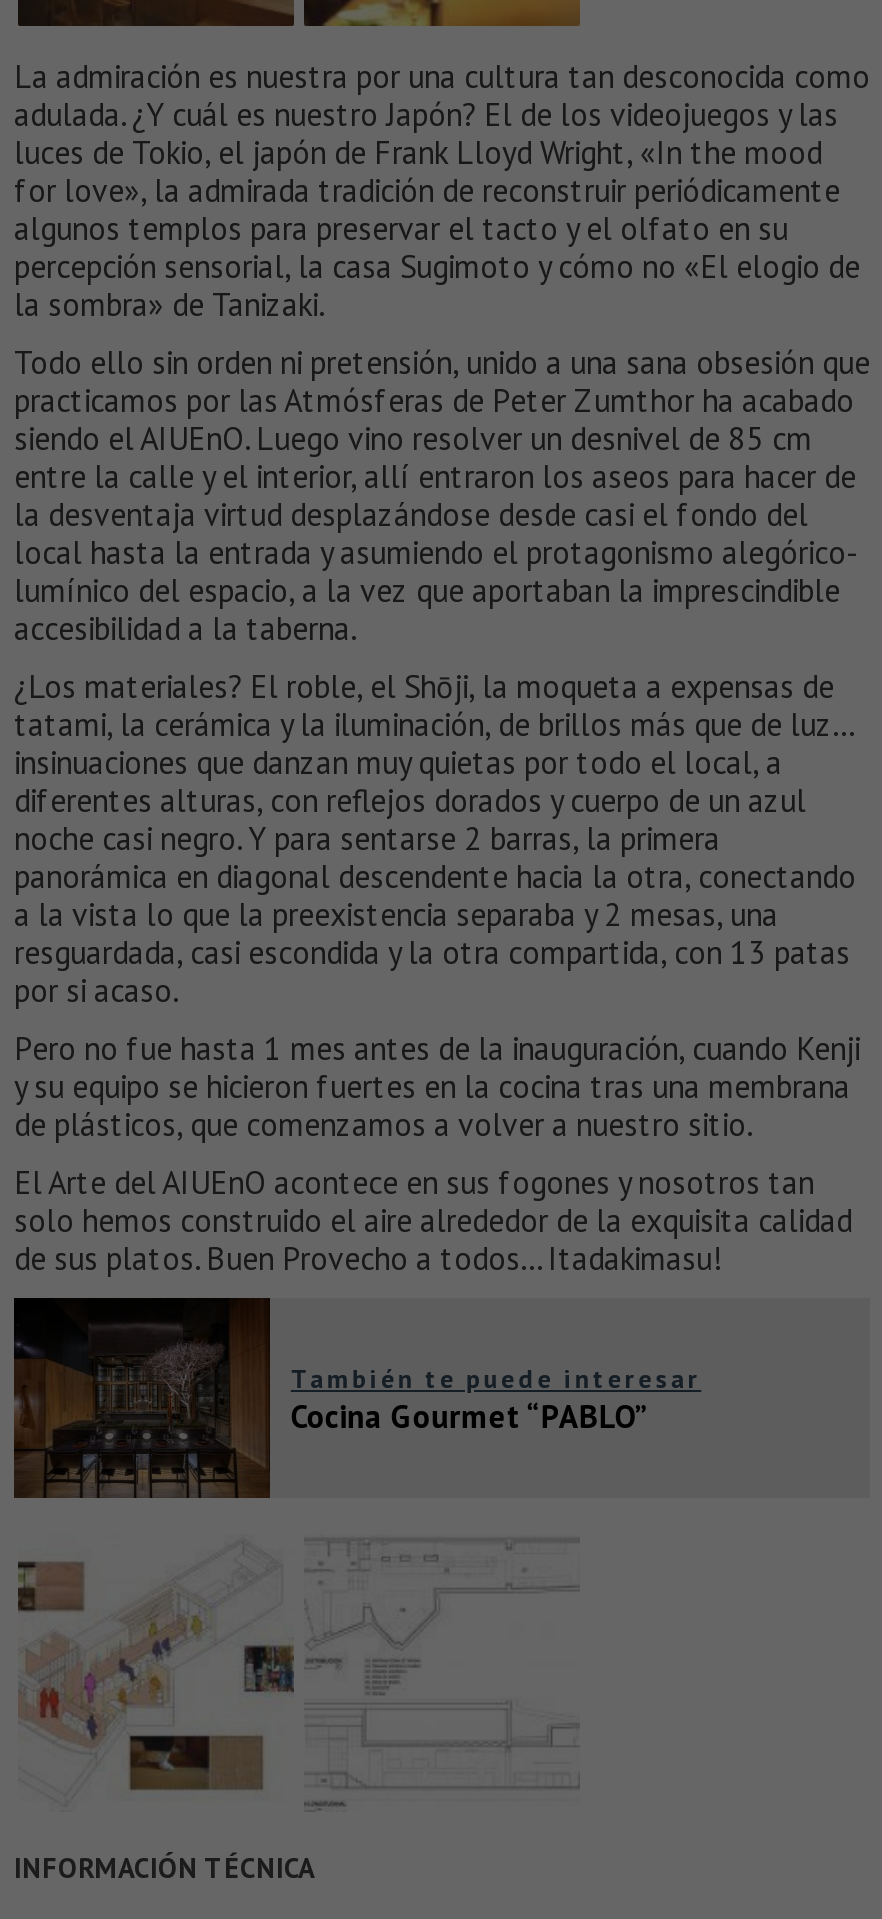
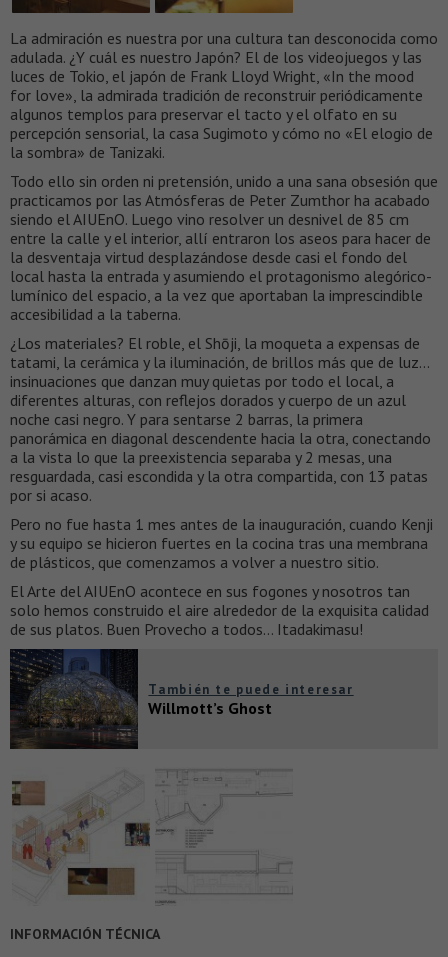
[12,1296,649,1500] [image] | Cocina Gourmet “PABLO” -> [9,648,272,750] [image] | Willmott’s Ghost

